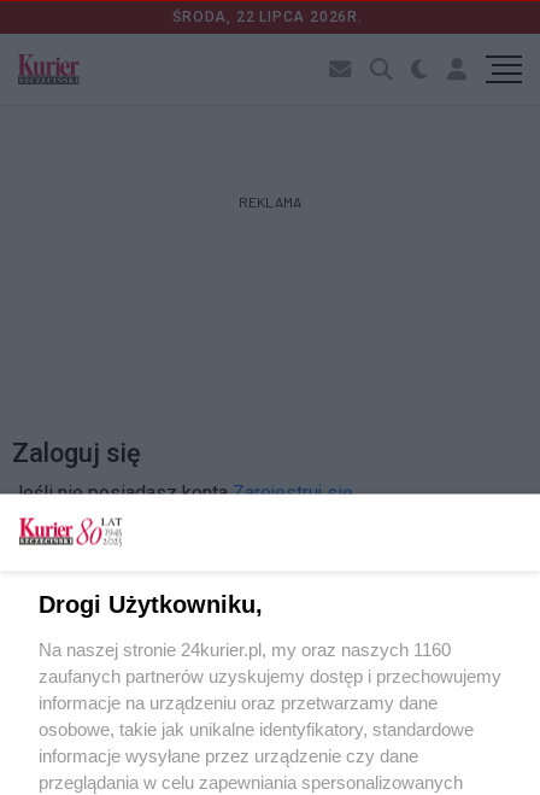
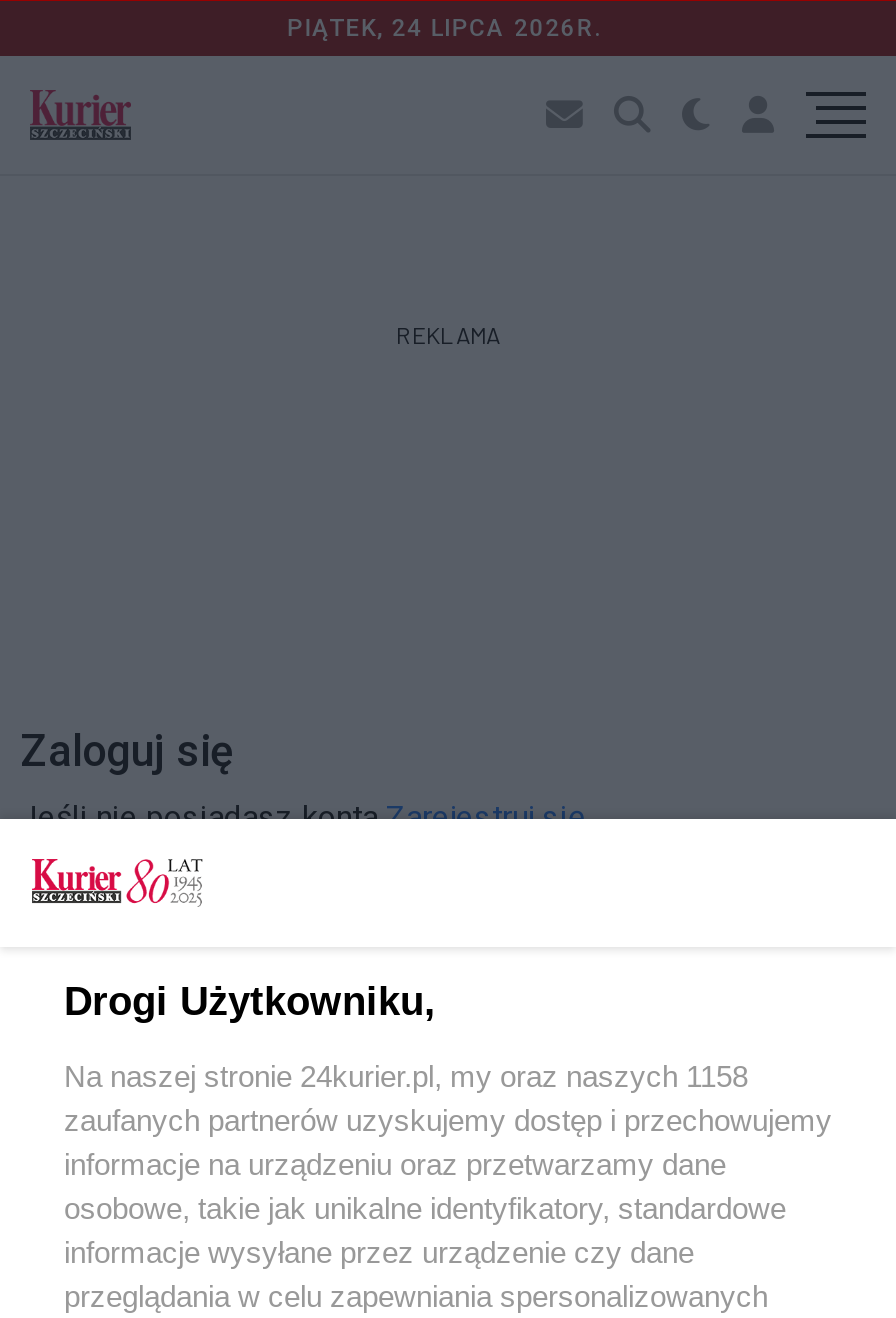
[173,8,367,25] ŚRODA, 22 LIPCA 2026R. -> [287,14,609,42] PIĄTEK, 24 LIPCA 2026R.
[39,638,451,659] Na naszej stronie 24kurier.pl, my oraz naszych 1160 -> [64,1058,748,1092] Na naszej stronie 24kurier.pl, my oraz naszych 1158

